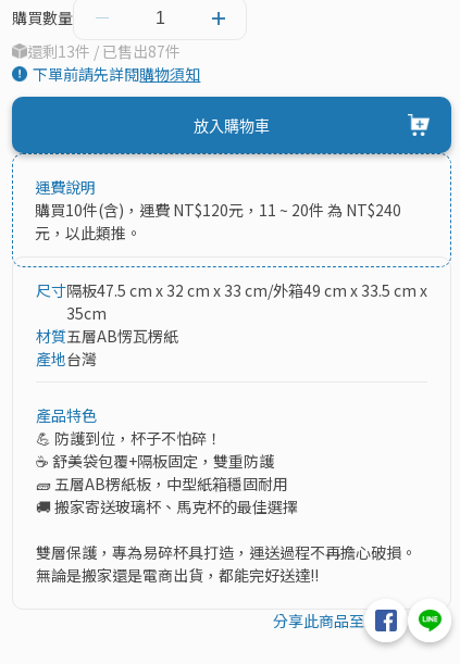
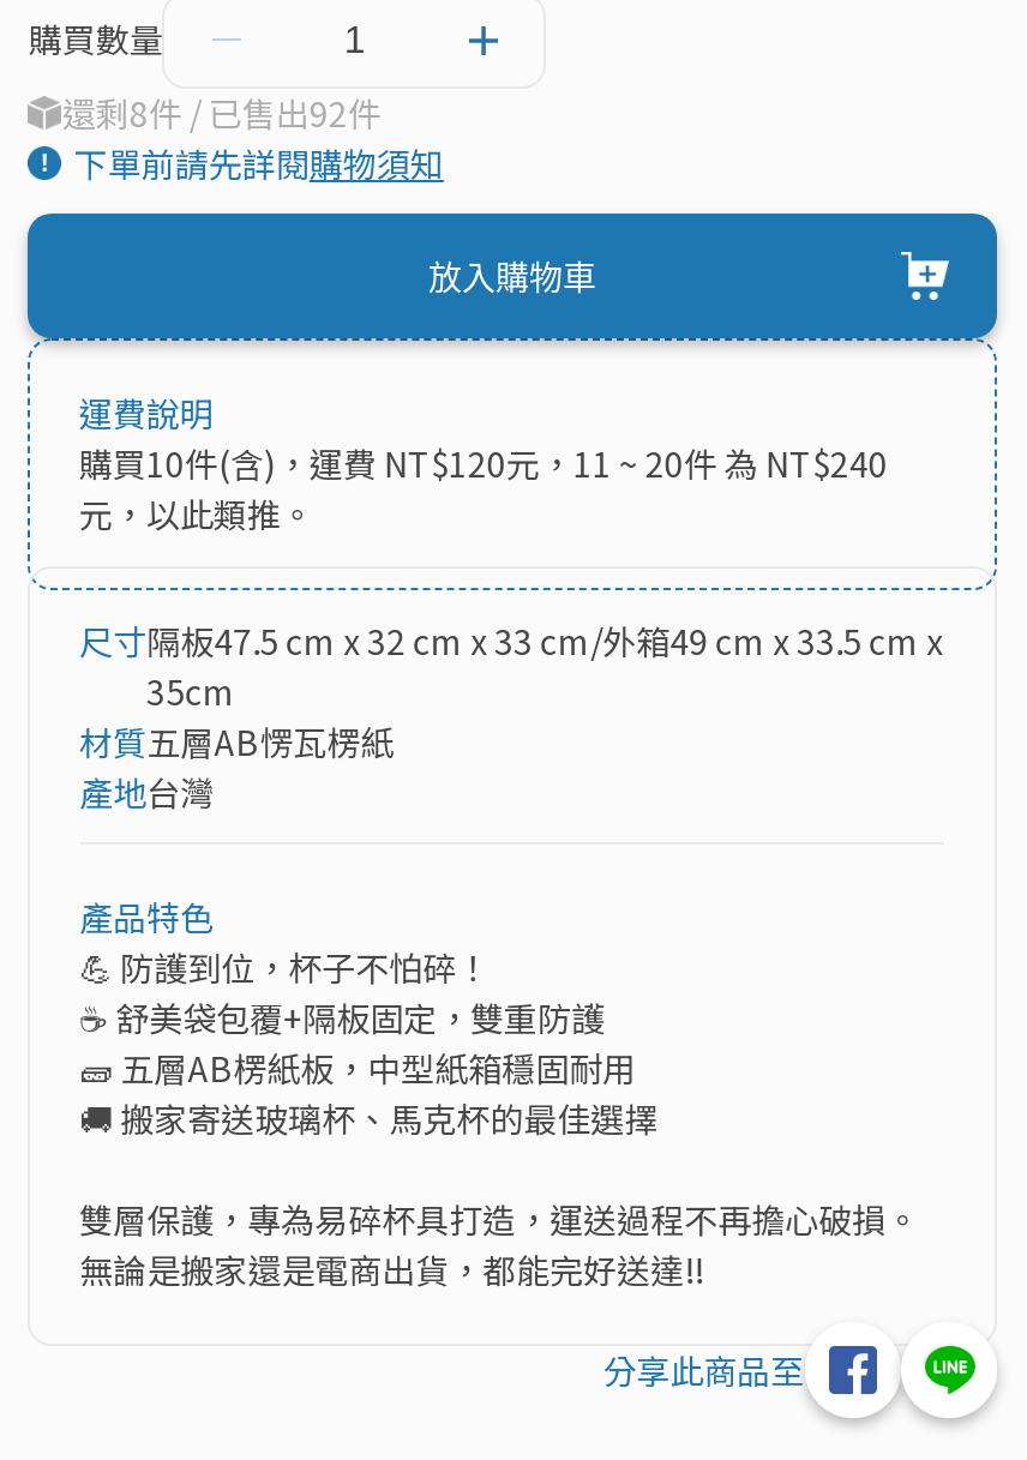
[28,40,181,62] 還剩13件 / 已售出87件 -> [62,88,381,136] 還剩8件 / 已售出92件

